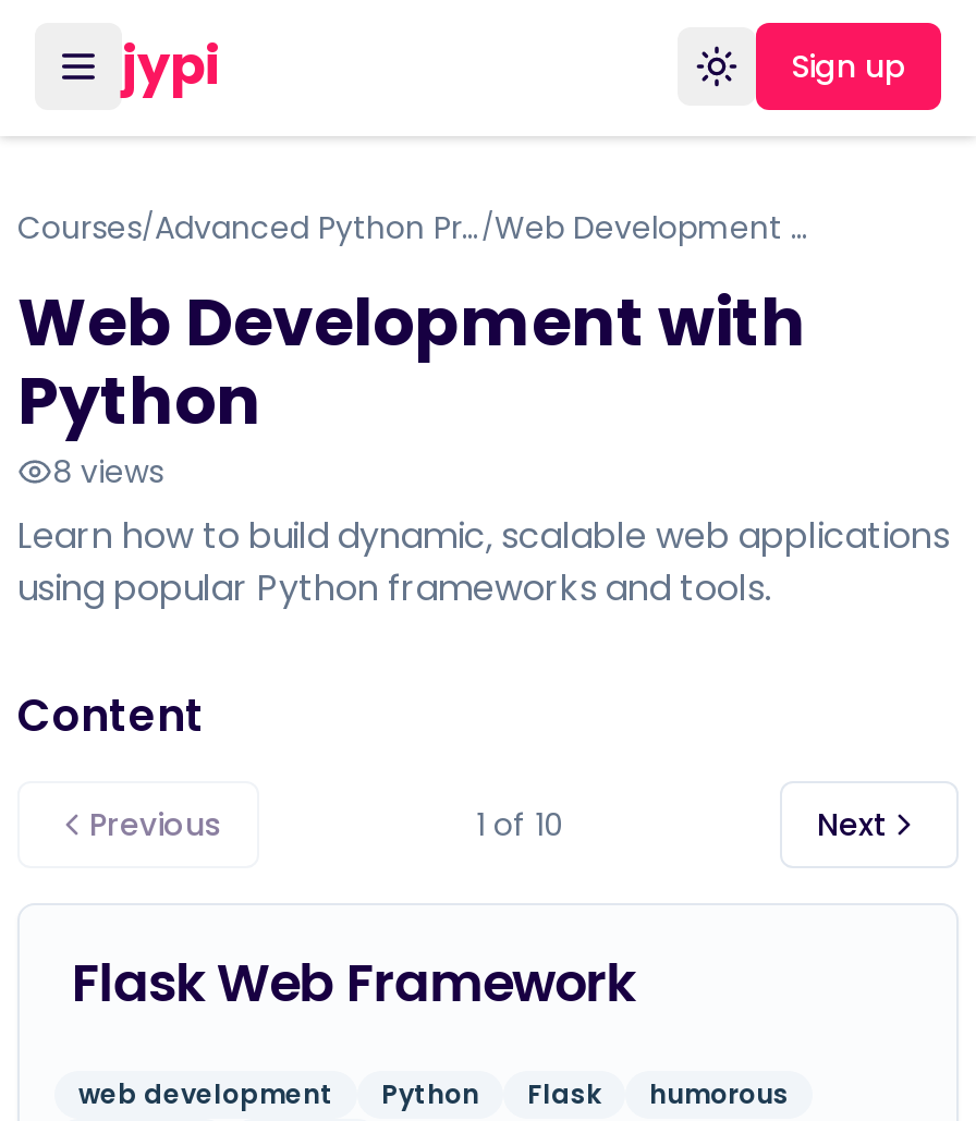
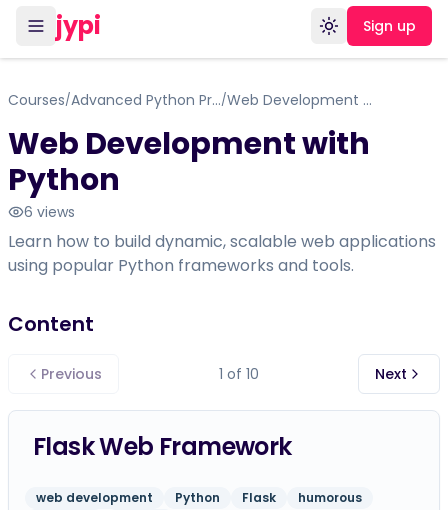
[52,450,163,494] 8 views -> [24,202,75,222] 6 views

